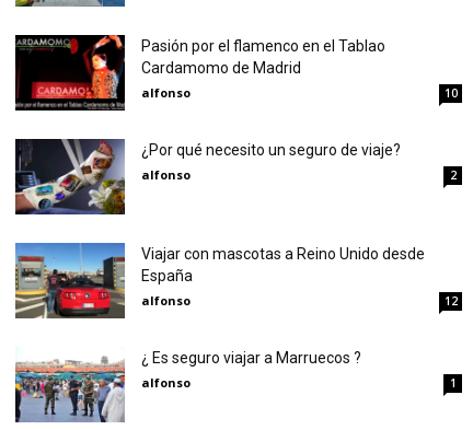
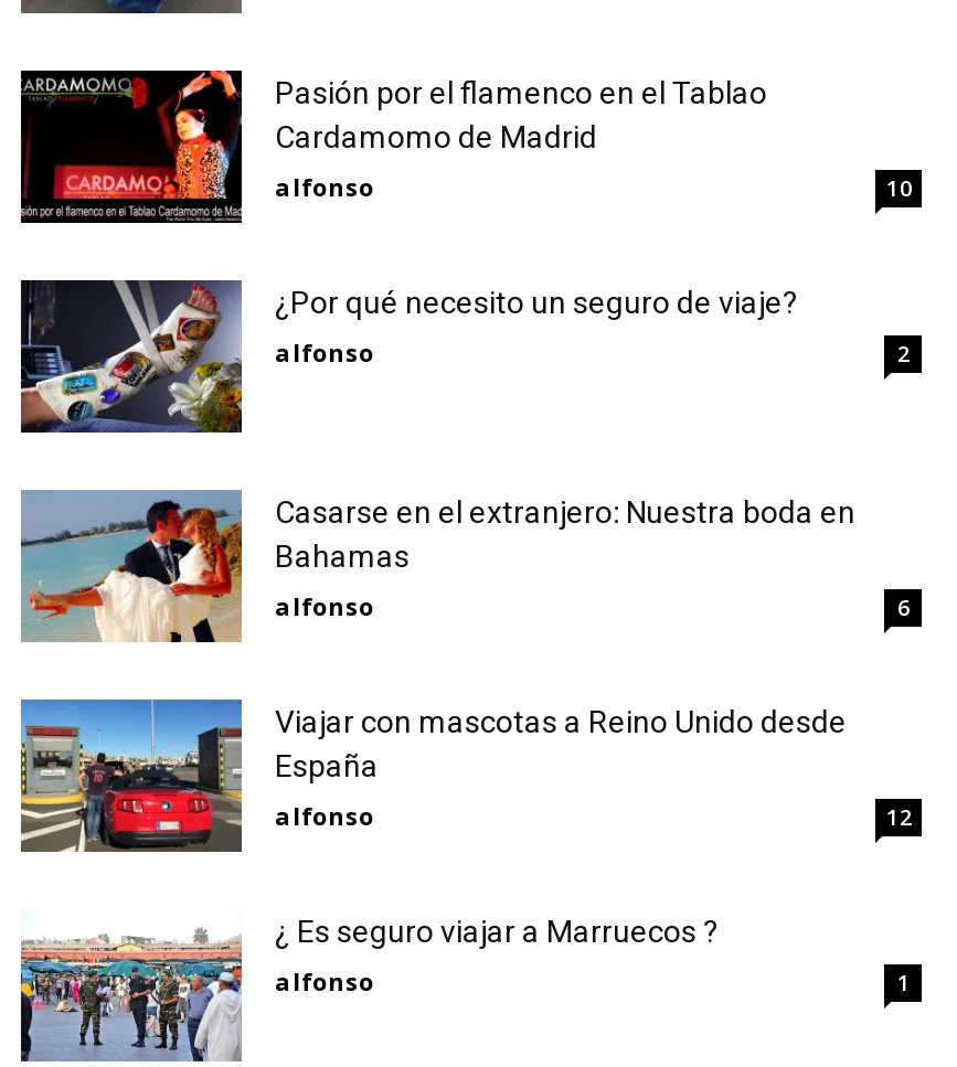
none -> [21,490,911,642] [image] | Casarse en el extranjero: Nuestra boda en | Bahamas | alfonso | 6

